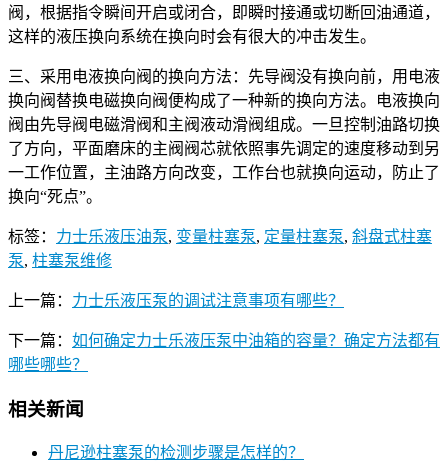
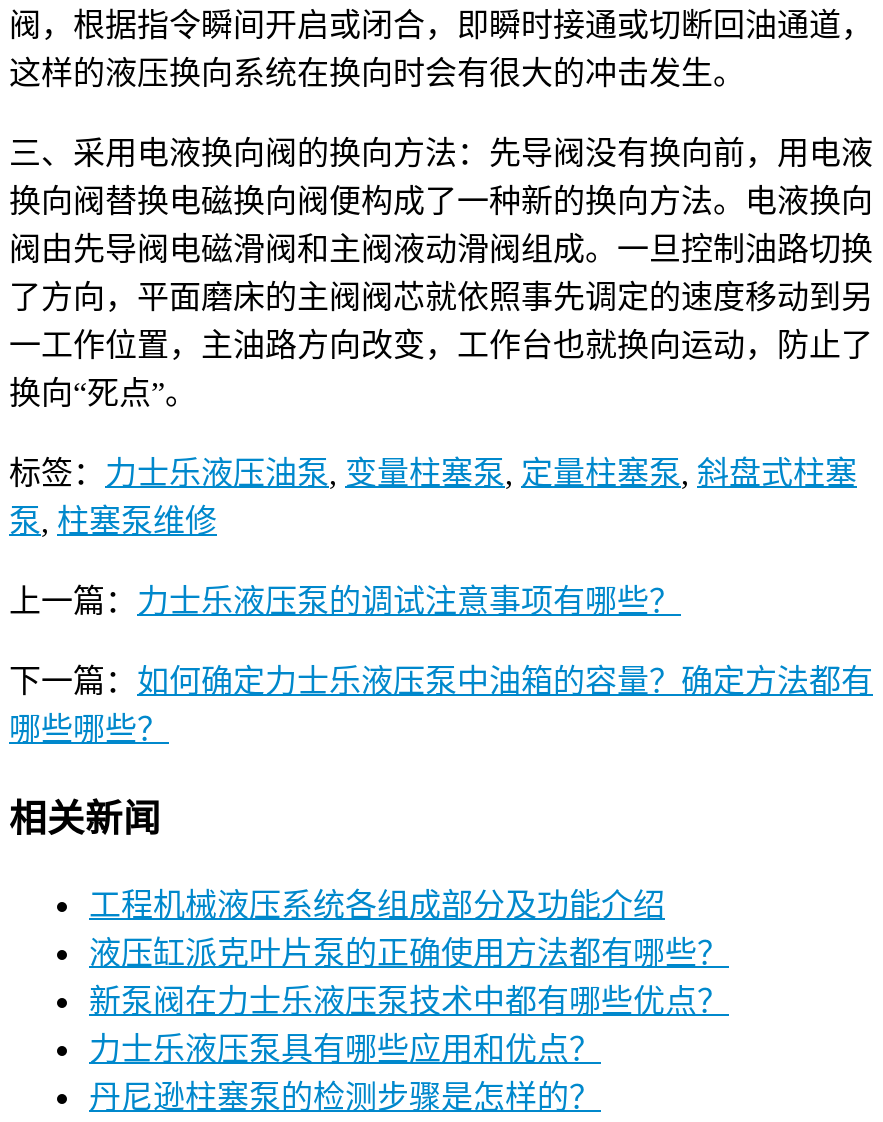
none -> [89,889,729,1067] 工程机械液压系统各组成部分及功能介绍 | 液压缸派克叶片泵的正确使用方法都有哪些？ | 新泵阀在力士乐液压泵技术中都有哪些优点？ | 力士乐液压泵具有哪些应用和优点？

